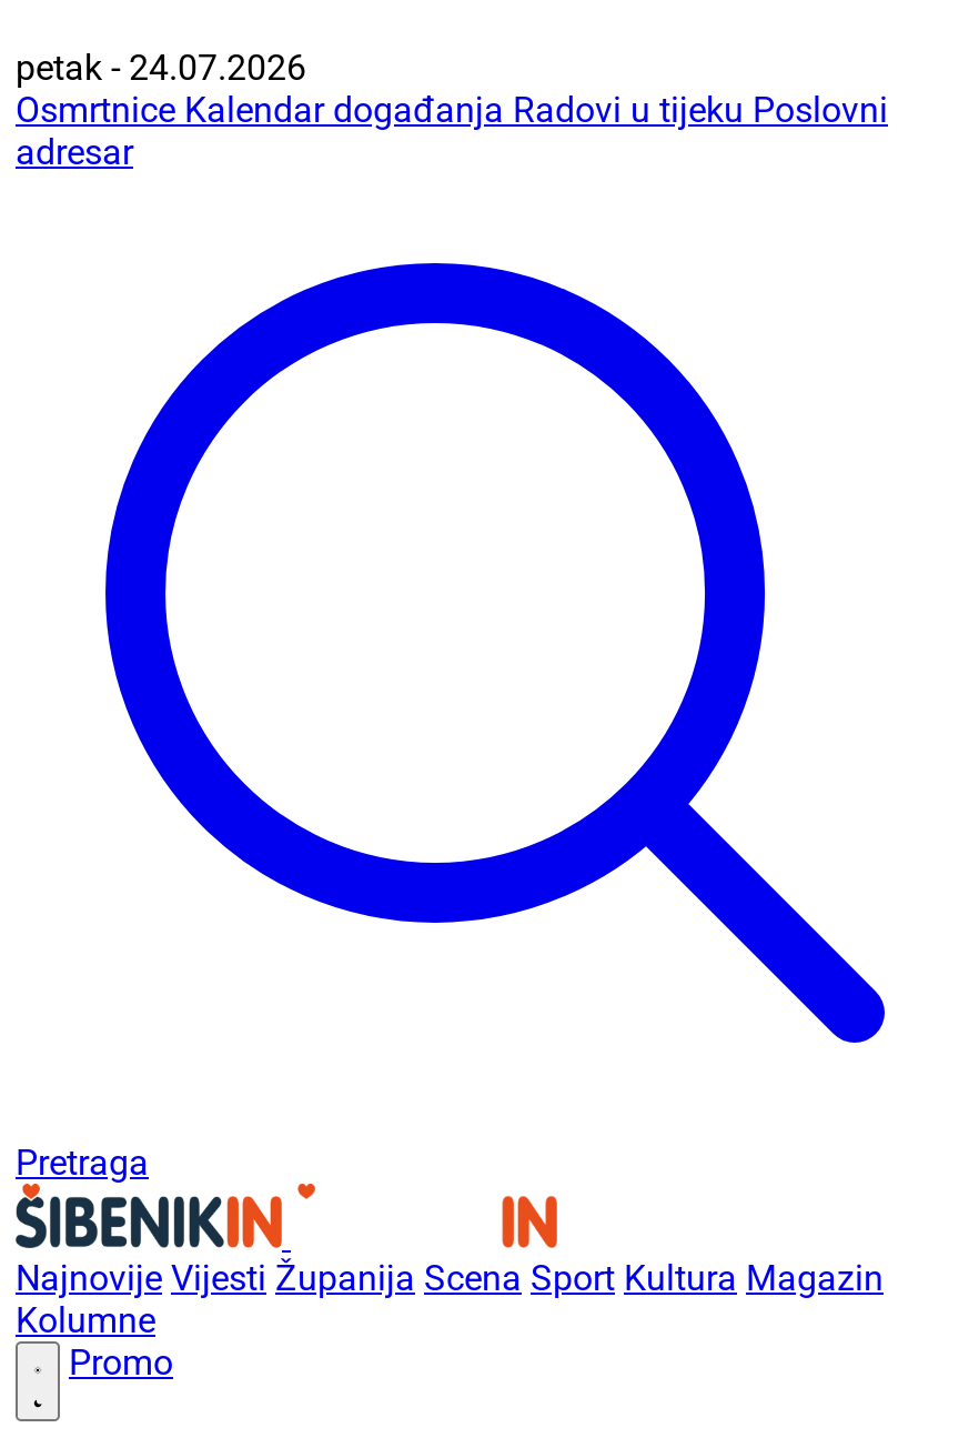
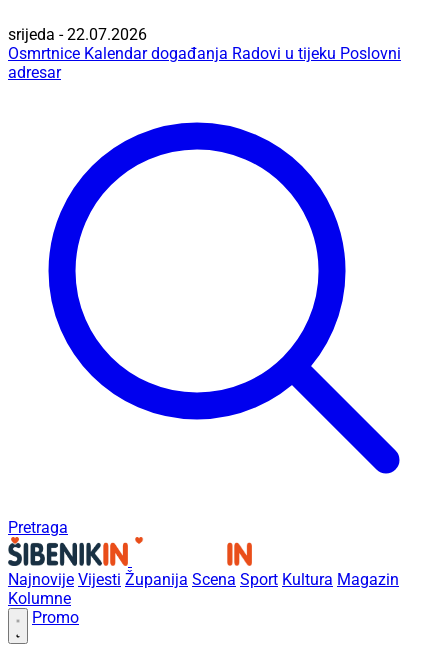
[16,47,306,89] petak - 24.07.2026 -> [8,25,147,44] srijeda - 22.07.2026

